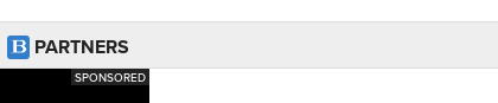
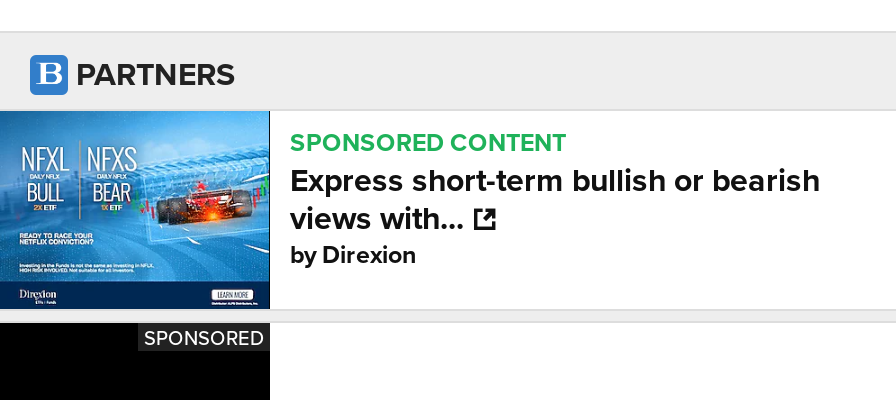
none -> [6,109,820,311] [image] | SPONSORED CONTENT | Express short-term bullish or bearish | views with... | byDirexion

